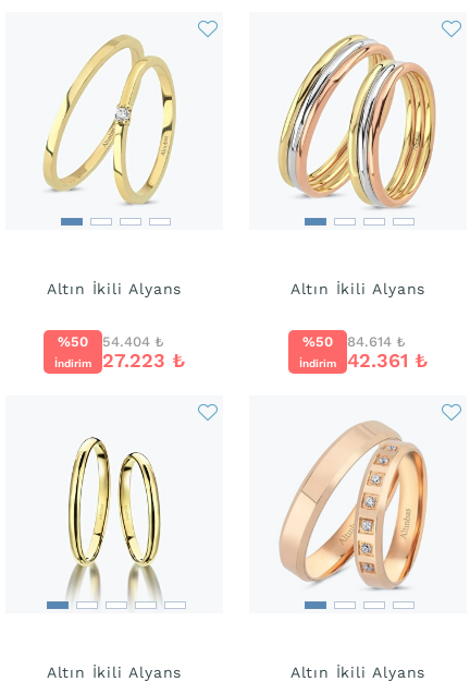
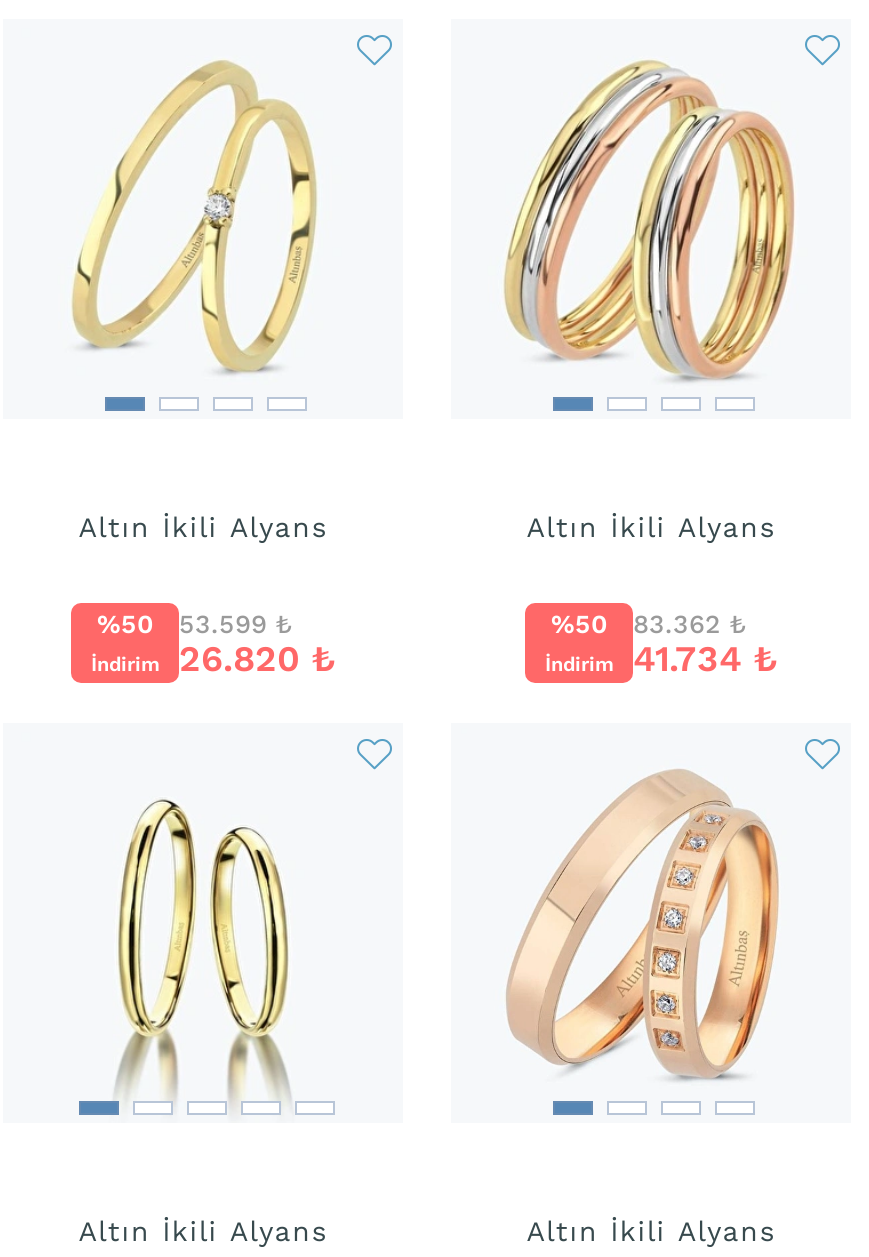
[58,333,164,350] %50 54.404 ₺ -> [97,609,293,639] %50 53.599 ₺
[302,333,406,350] %50 84.614 ₺ -> [551,609,747,639] %50 83.362 ₺
[54,349,185,372] İndirim 27.223 ₺ -> [91,637,335,679] İndirim 26.820 ₺
[299,349,428,372] İndirim 42.361 ₺ -> [545,637,777,679] İndirim 41.734 ₺

